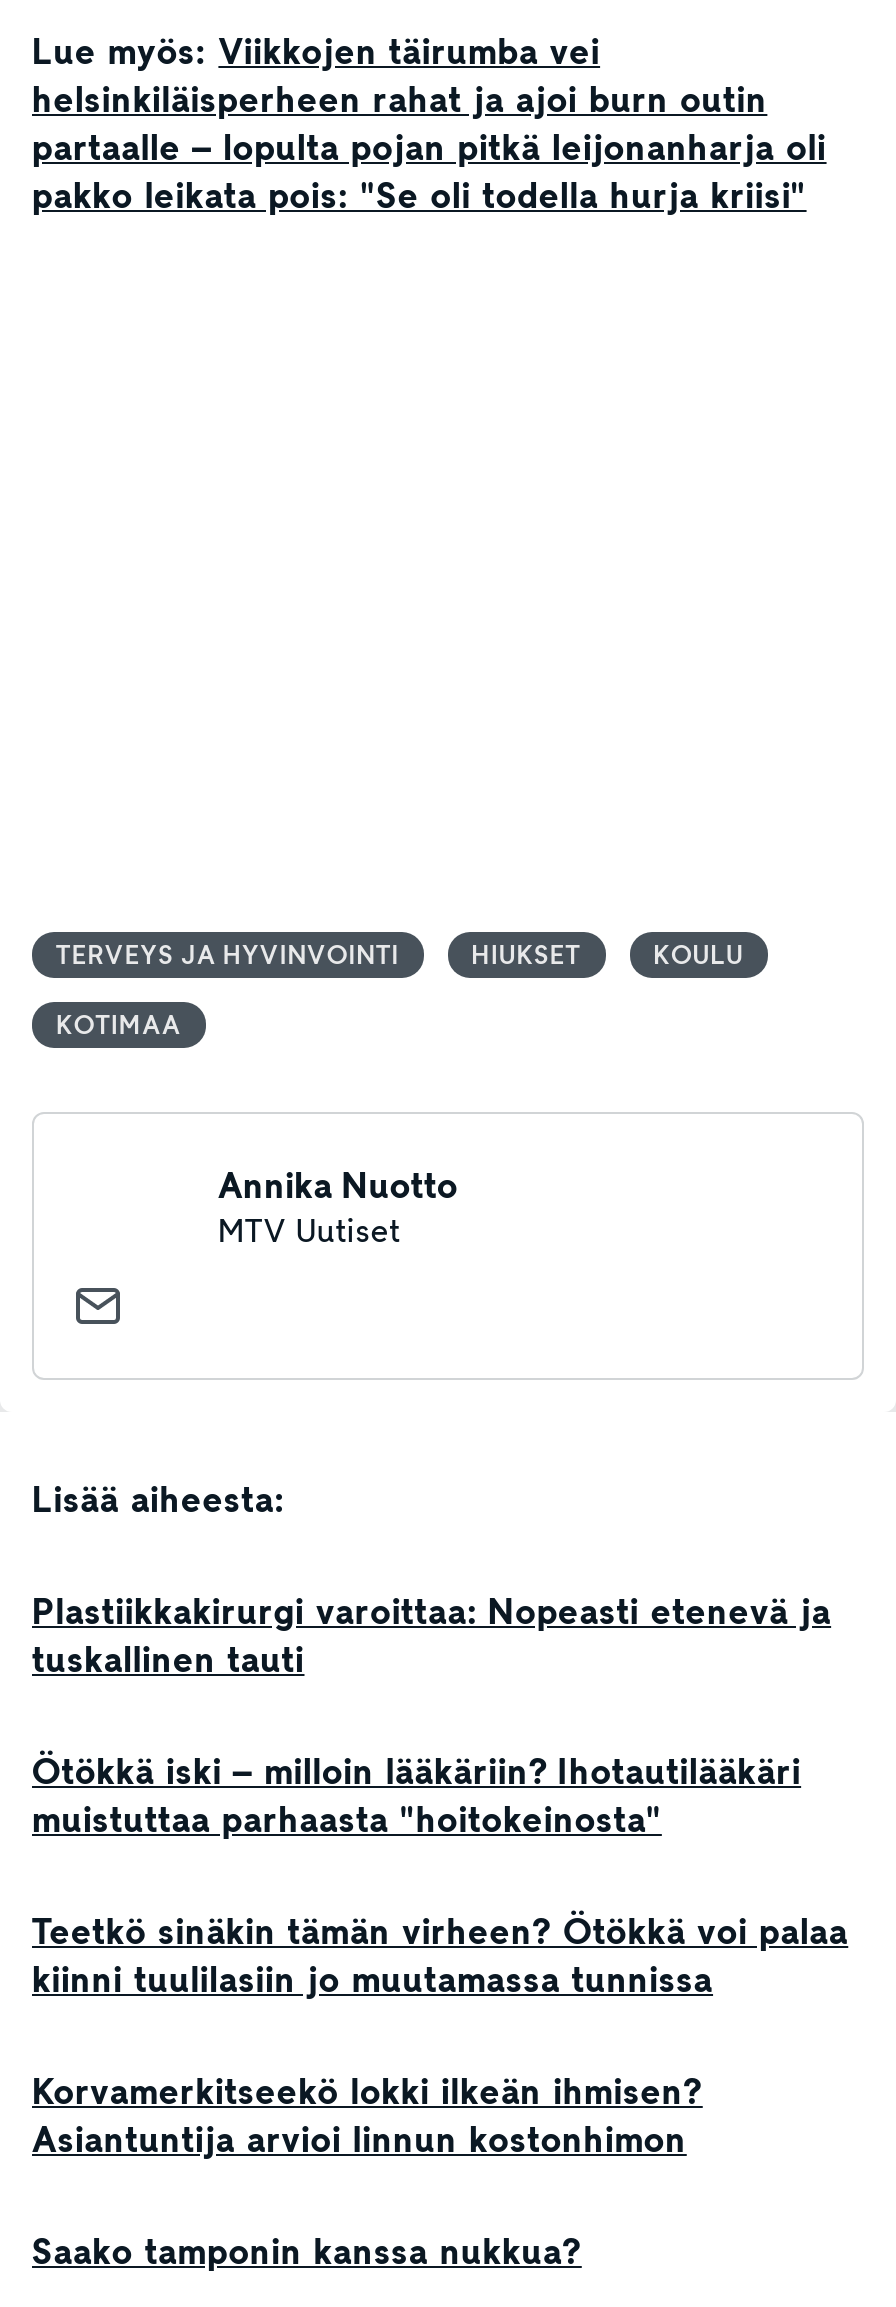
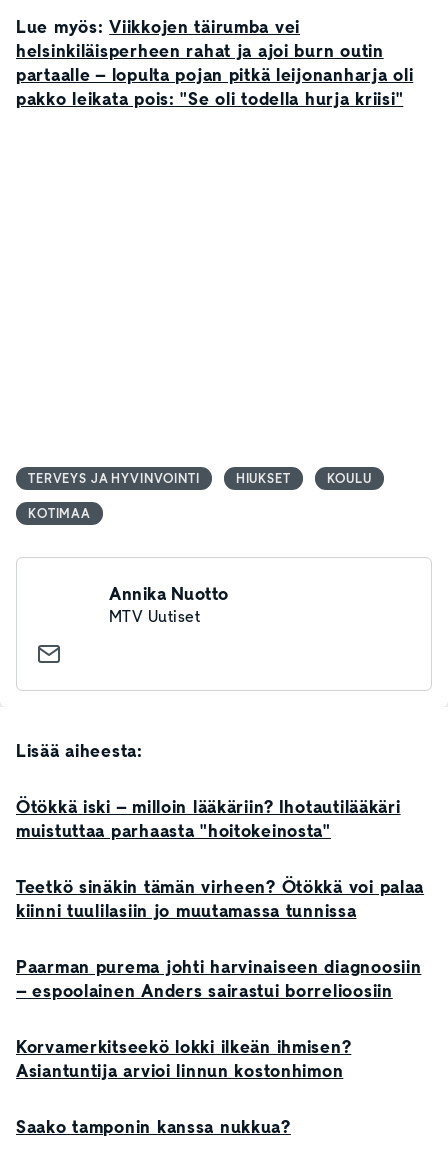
[32,1588,831,1684] Plastiikkakirurgi varoittaa: Nopeasti etenevä ja | tuskallinen tauti -> none
moved [32,1748,848,2004] -> [16,795,424,923]: Ötökkä iski – milloin lääkäriin? Ihotautilääkäri | muistuttaa parhaasta "hoitokeinosta" | Teetkö sinäkin tämän virheen? Ötökkä voi palaa | kiinni tuulilasiin jo muutamassa tunnissa
none -> [16,955,421,1003] Paarman purema johti harvinaiseen diagnoosiin | – espoolainen Anders sairastui borrelioosiin

